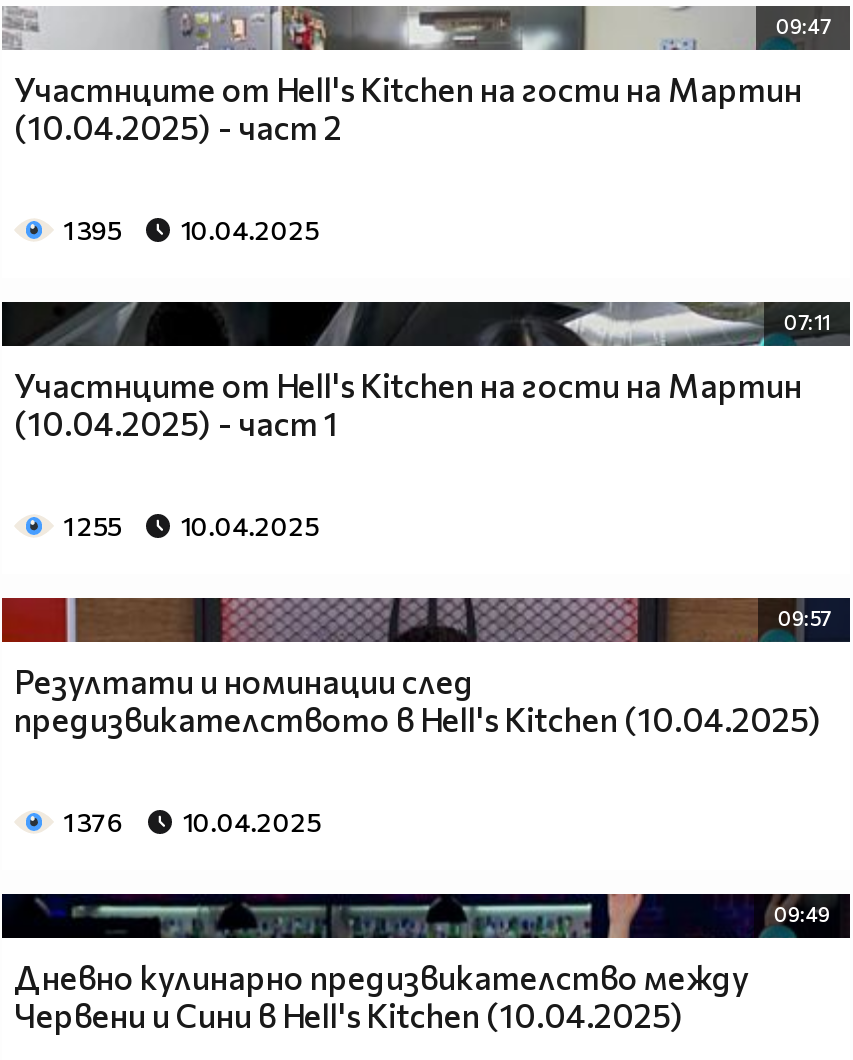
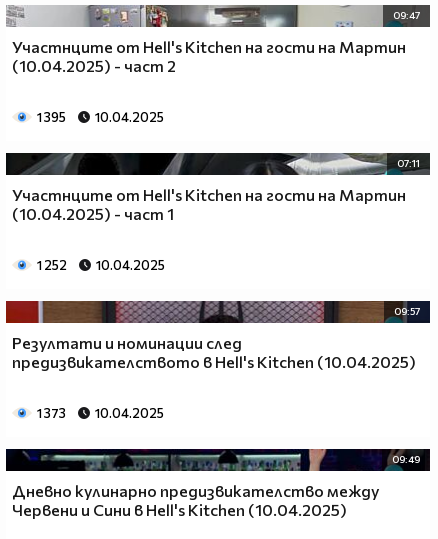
[63,511,319,543] 1 255 10.04.2025 -> [37,257,165,273] 1 252 10.04.2025
[63,807,321,839] 1 376 10.04.2025 -> [37,405,164,421] 1 373 10.04.2025

